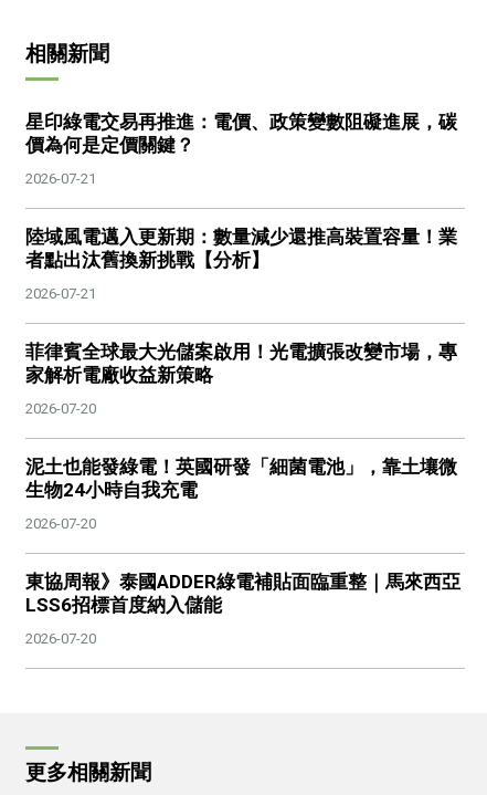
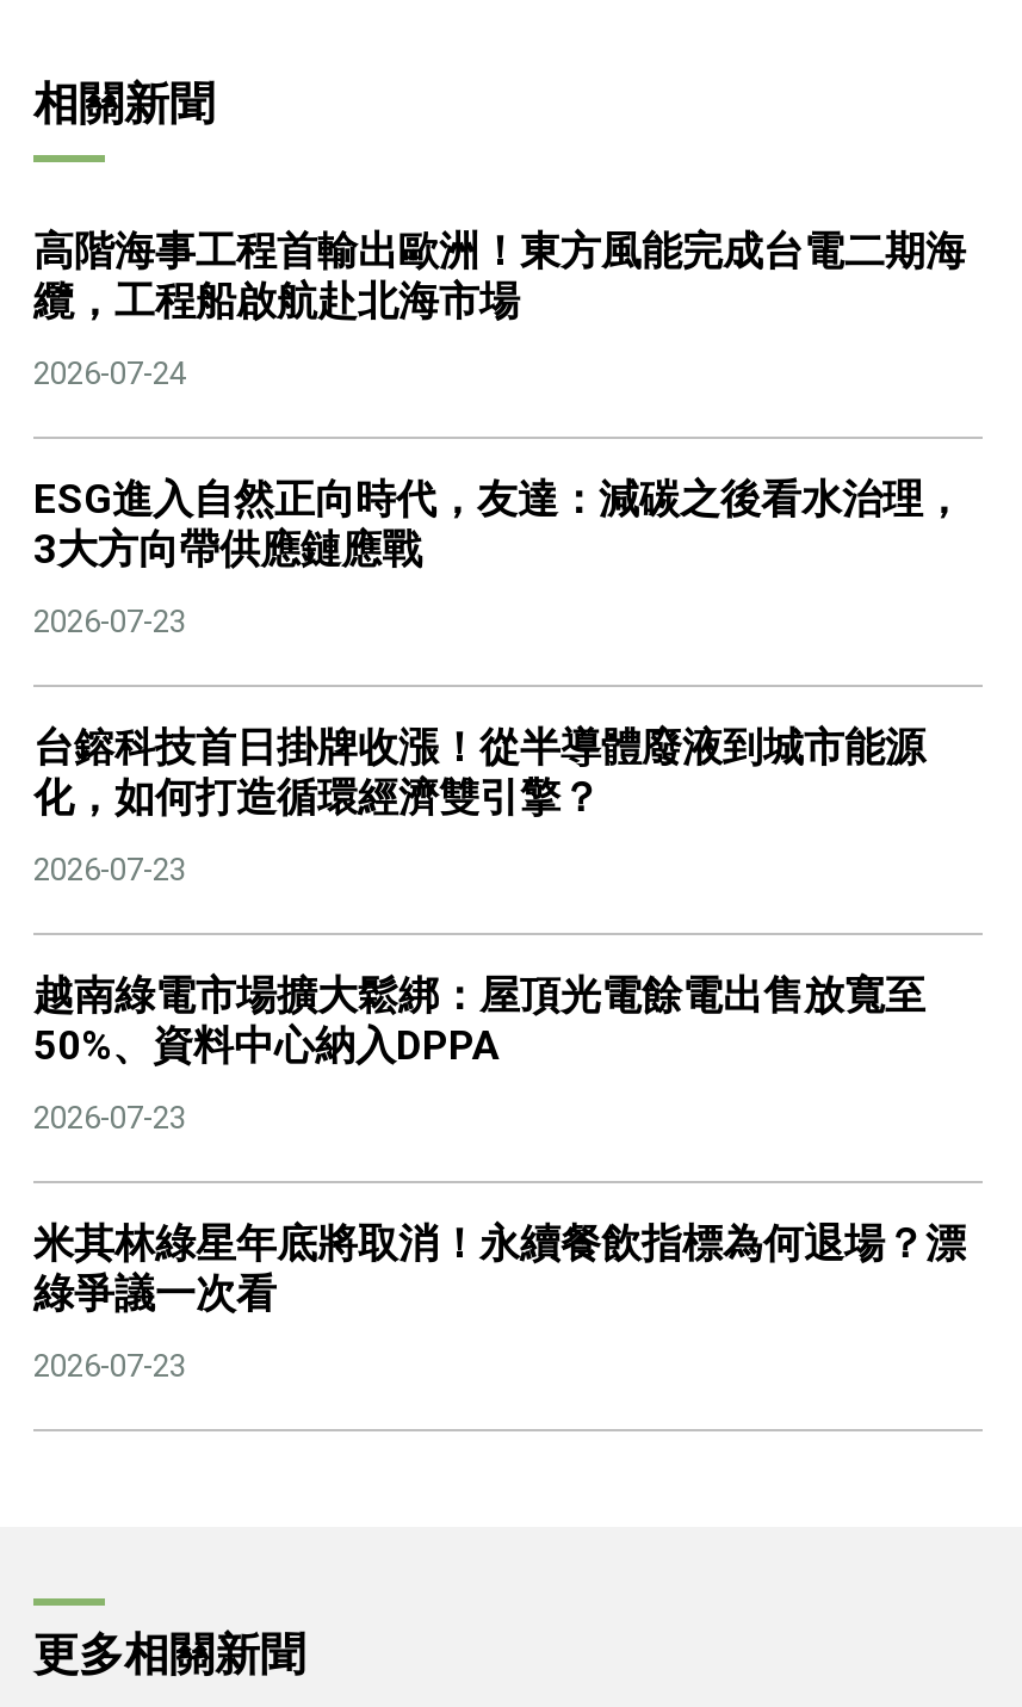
[25,111,457,156] 星印綠電交易再推進：電價、政策變數阻礙進展，碳 | 價為何是定價關鍵？ -> [33,227,966,325] 高階海事工程首輸出歐洲！東方風能完成台電二期海 | 纜，工程船啟航赴北海市場
[25,171,96,187] 2026-07-21 -> [33,356,186,392] 2026-07-24
[25,226,457,271] 陸域風電邁入更新期：數量減少還推高裝置容量！業 | 者點出汰舊換新挑戰【分析】 -> [33,475,964,573] ESG進入自然正向時代，友達：減碳之後看水治理， | 3大方向帶供應鏈應戰
[25,286,96,302] 2026-07-21 -> [33,604,186,640] 2026-07-23
[25,341,457,386] 菲律賓全球最大光儲案啟用！光電擴張改變市場，專 | 家解析電廠收益新策略 -> [33,724,925,821] 台鎔科技首日掛牌收漲！從半導體廢液到城市能源 | 化，如何打造循環經濟雙引擎？
[25,401,96,417] 2026-07-20 -> [33,852,186,888] 2026-07-23
[25,456,457,501] 泥土也能發綠電！英國研發「細菌電池」，靠土壤微 | 生物24小時自我充電 -> [33,972,925,1070] 越南綠電市場擴大鬆綁：屋頂光電餘電出售放寬至 | 50%、資料中心納入DPPA
[25,516,96,532] 2026-07-20 -> [33,1101,186,1136] 2026-07-23
[25,571,460,616] 東協周報》泰國ADDER綠電補貼面臨重整｜馬來西亞 | LSS6招標首度納入儲能 -> [33,1220,966,1318] 米其林綠星年底將取消！永續餐飲指標為何退場？漂 | 綠爭議一次看
[25,631,96,647] 2026-07-20 -> [33,1349,186,1384] 2026-07-23

